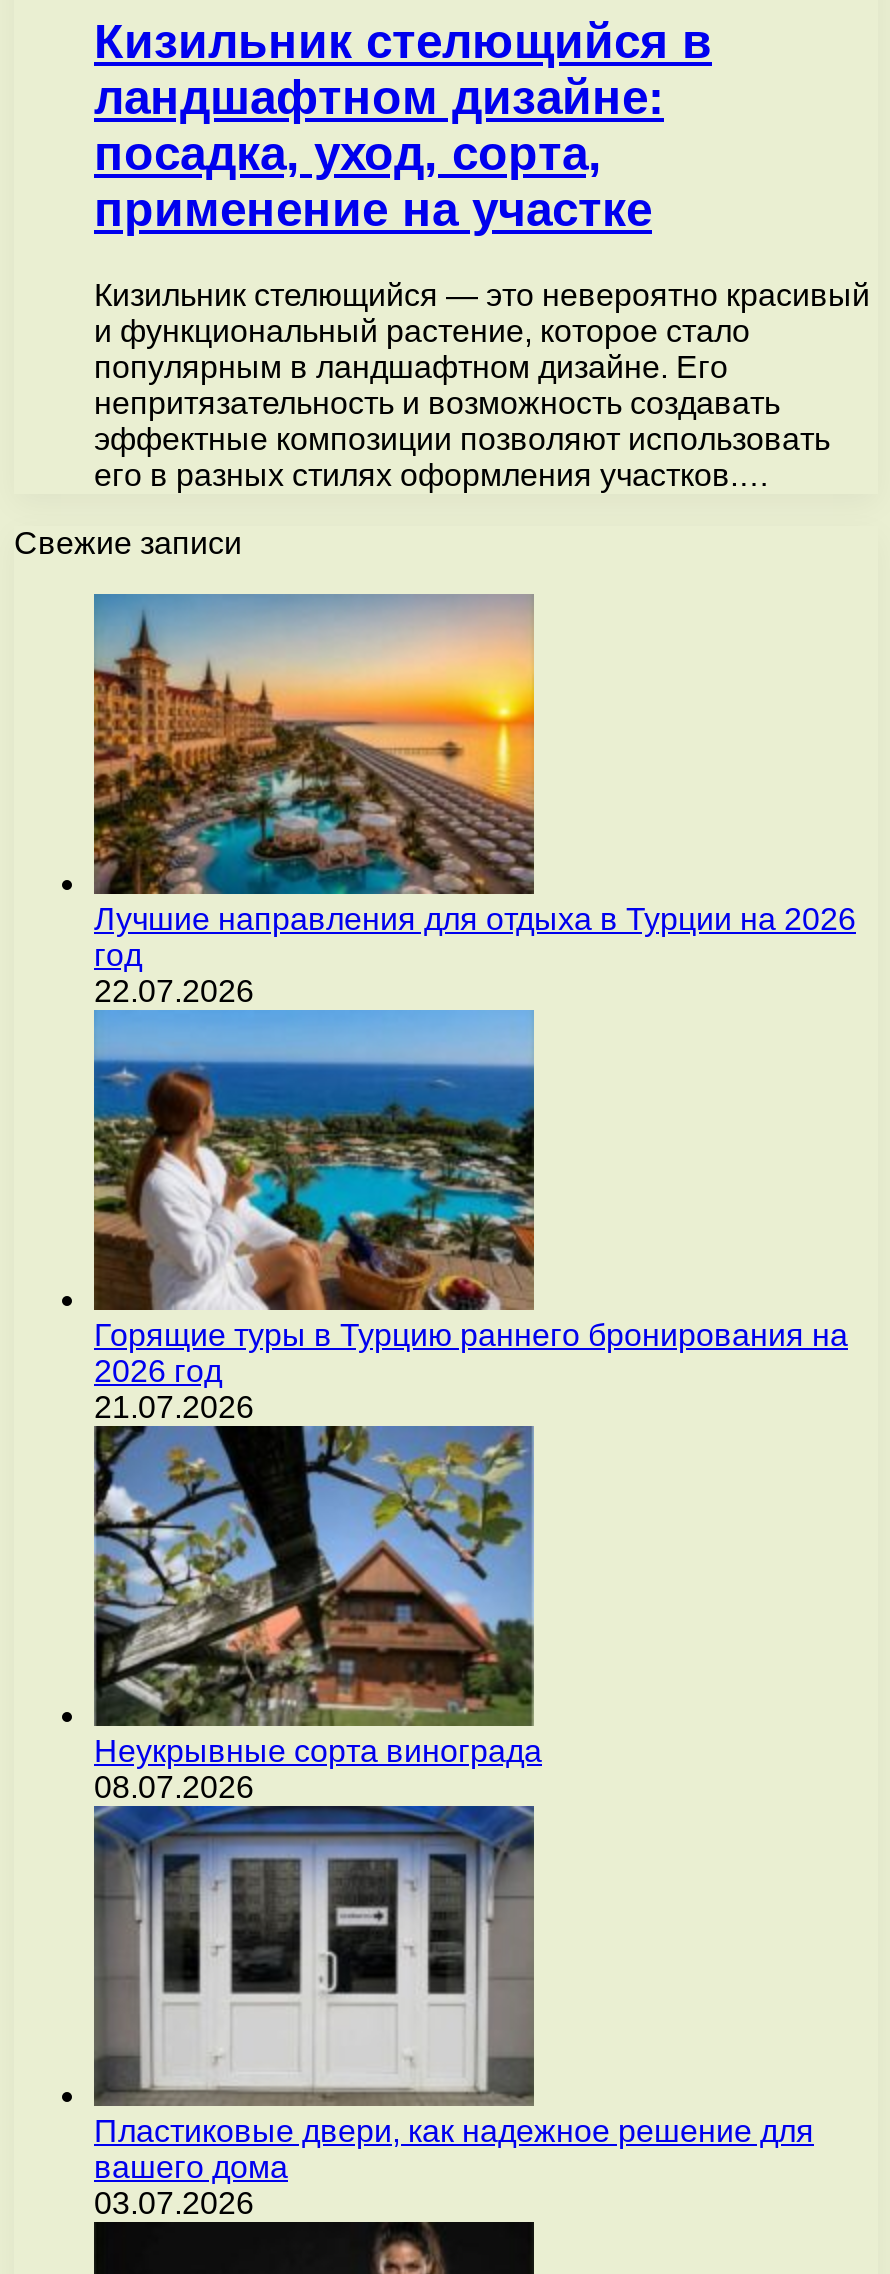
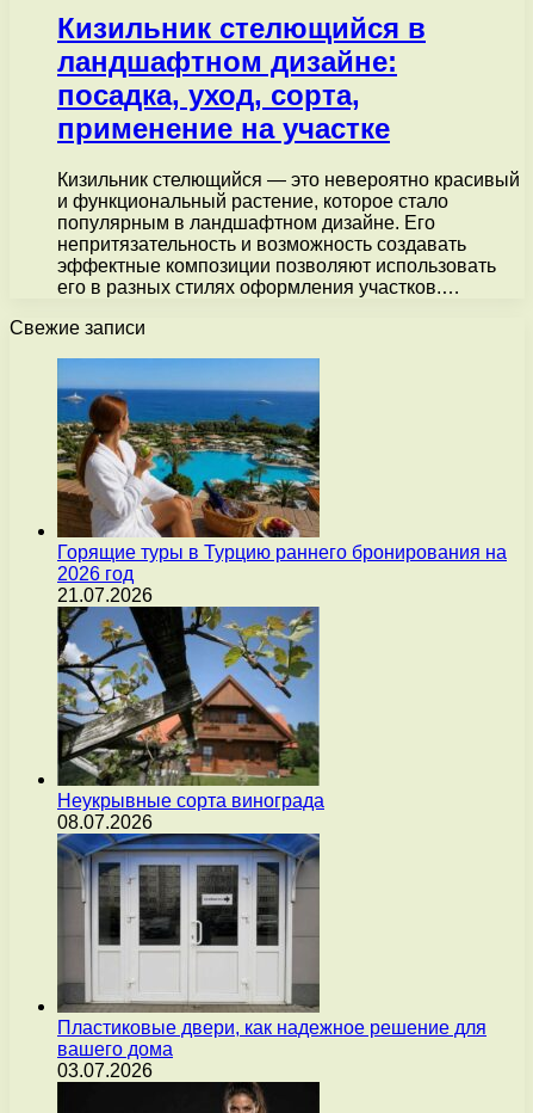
[92,594,856,1007] [image] | Лучшие направления для отдыха в Турции на 2026 | год | 22.07.2026 -> none

